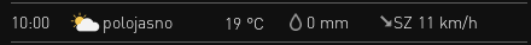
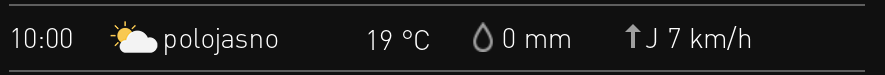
[393,11,478,32] SZ 11 km/h -> [645,18,753,54] J 7 km/h

